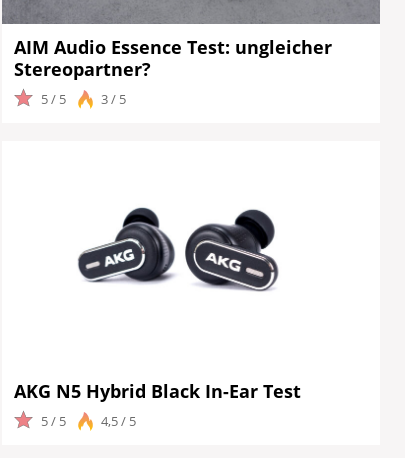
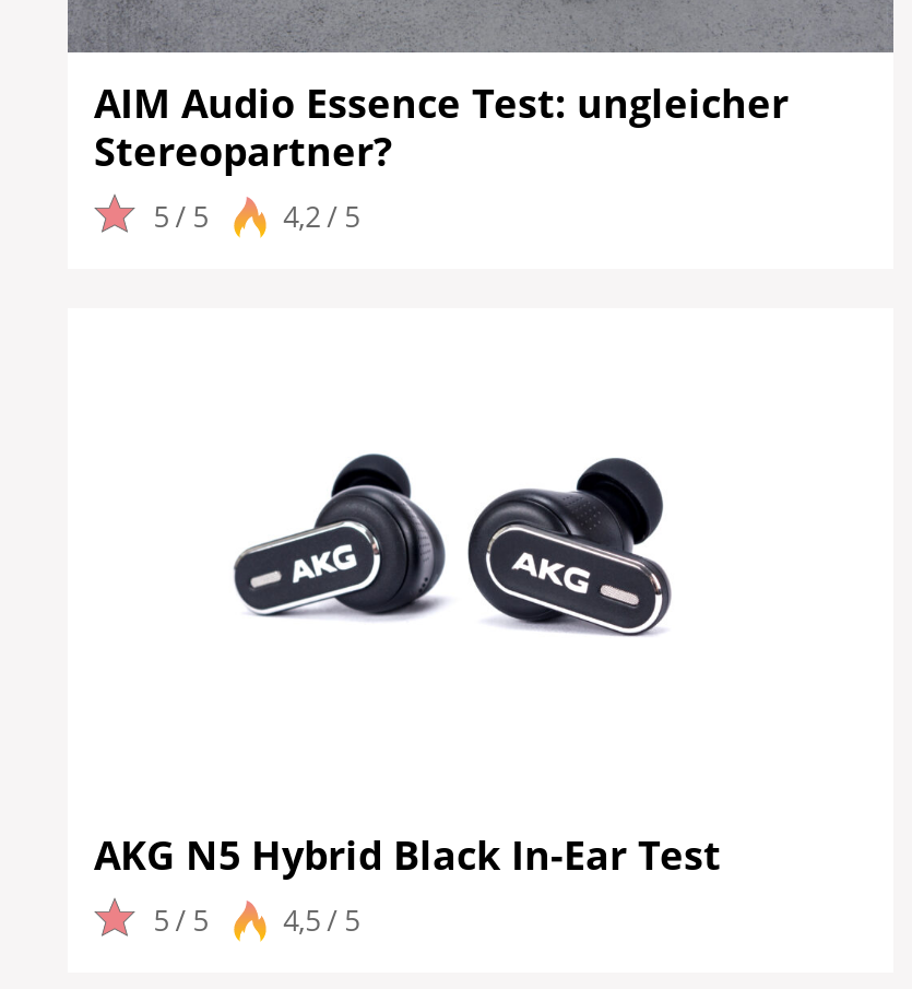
[41,90,126,108] 5 / 5 3 / 5 -> [153,197,360,236] 5 / 5 4,2 / 5

